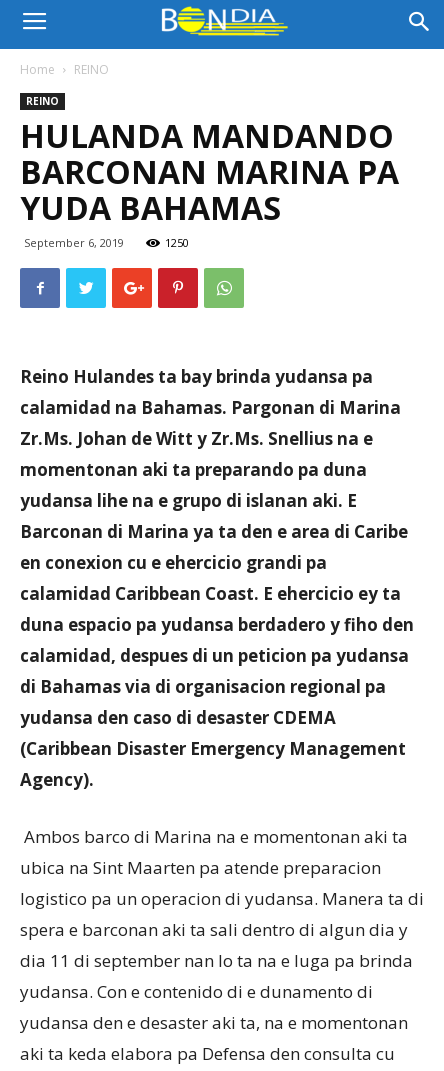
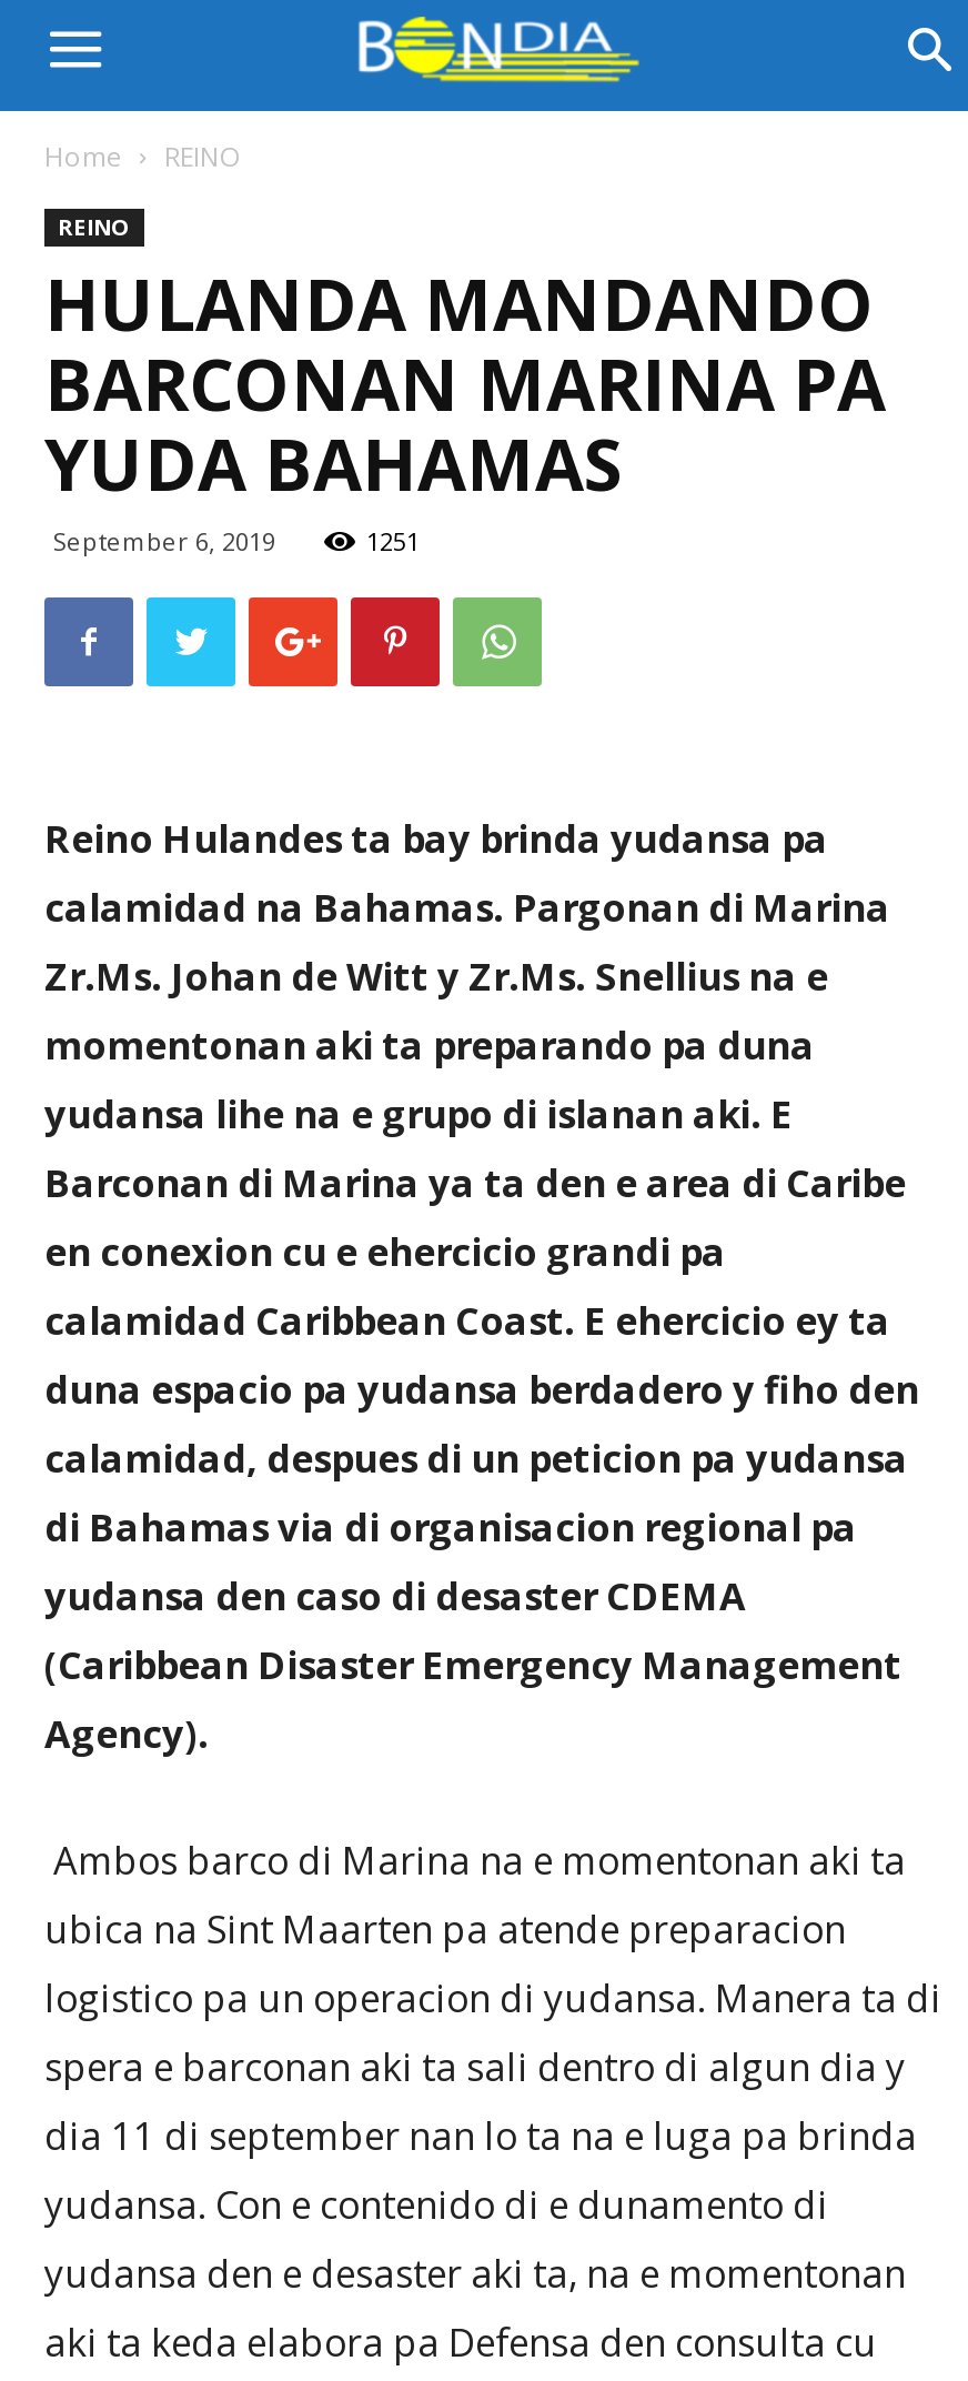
[165,235,189,250] 1250 -> [366,524,420,557] 1251

